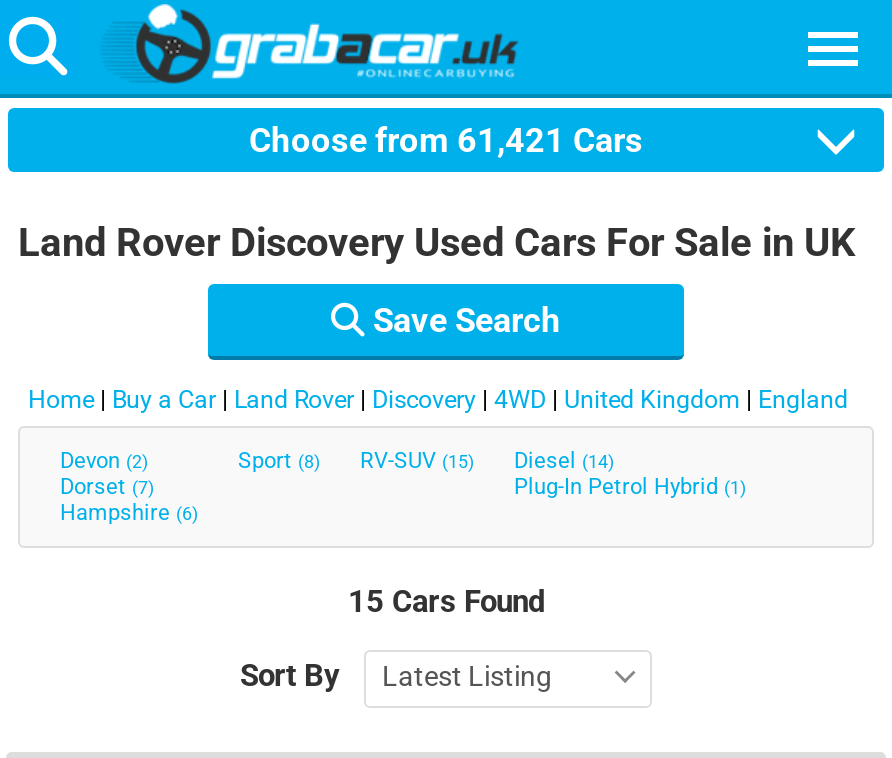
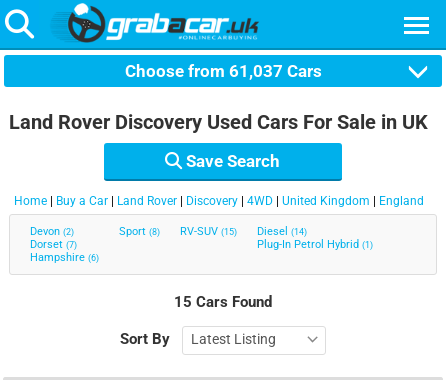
[249,120,643,160] Choose from 61,421 Cars -> [124,61,321,81] Choose from 61,037 Cars

